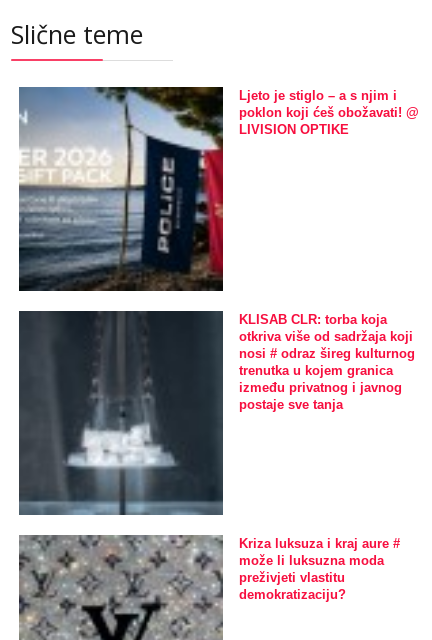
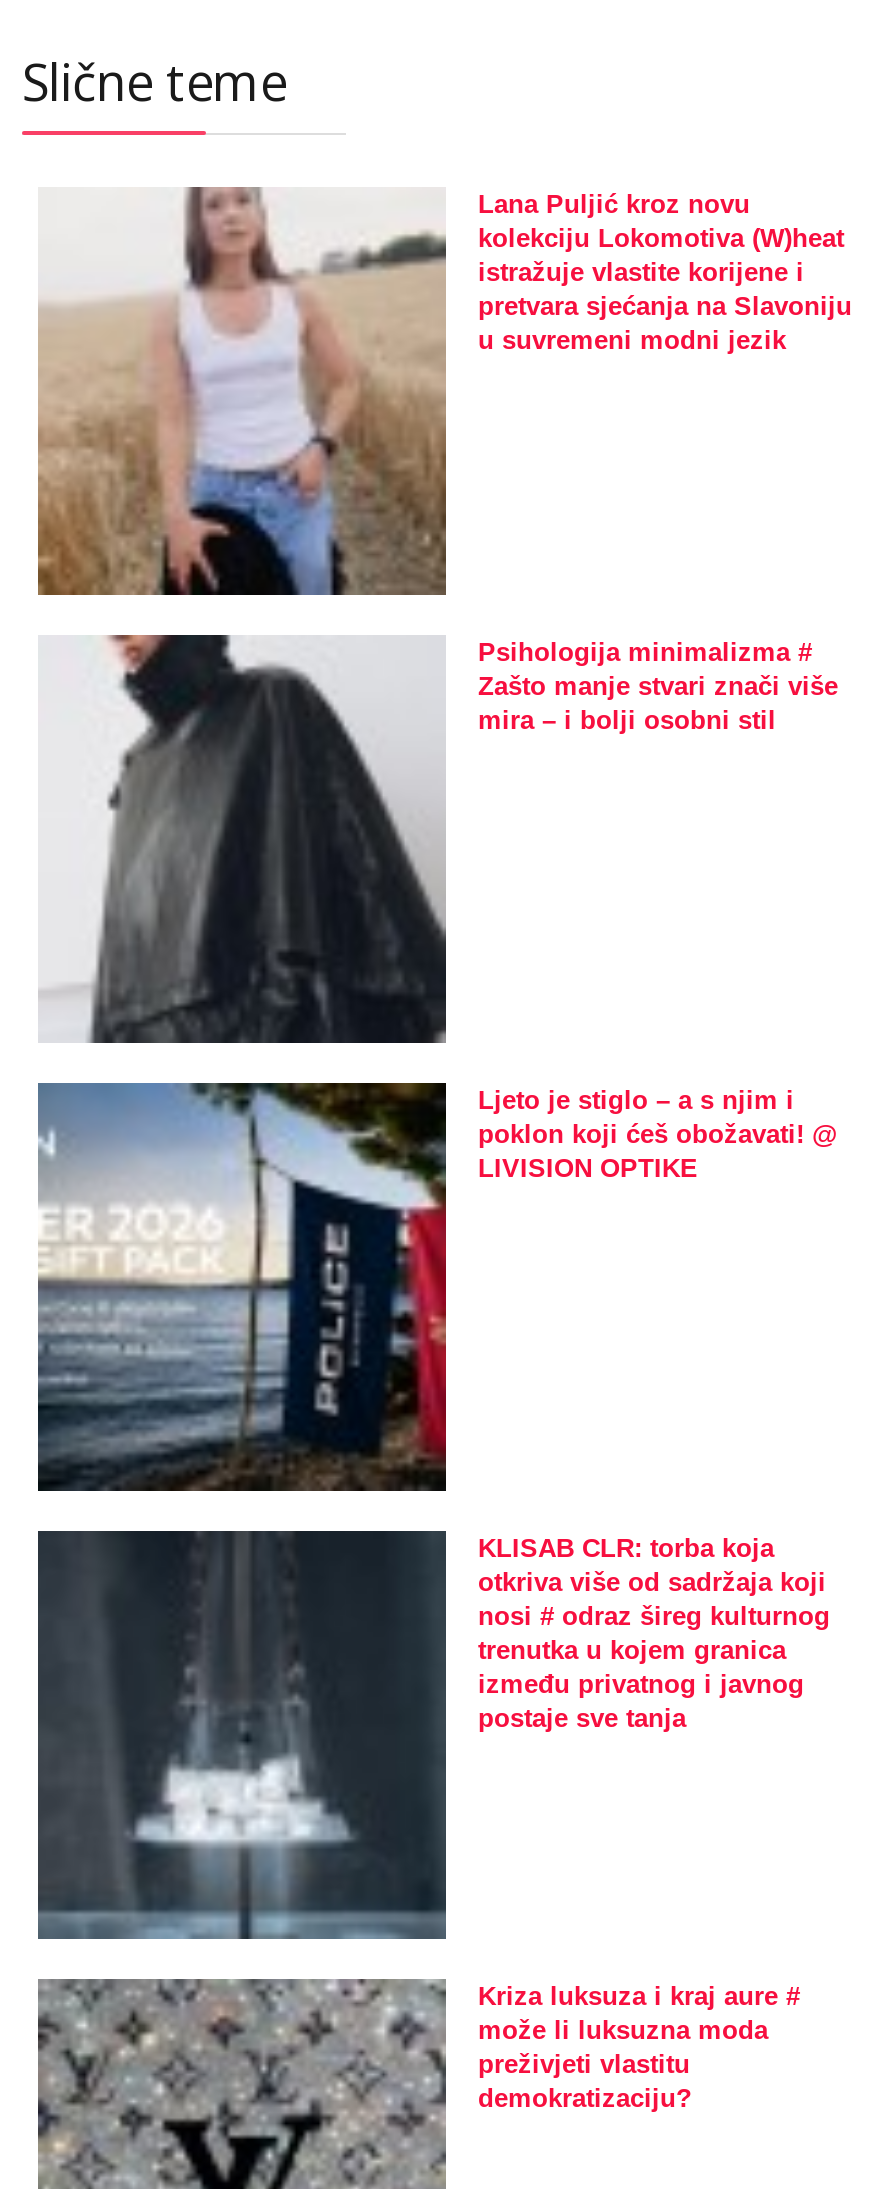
none -> [36,187,852,597] [image] | Lana Puljić kroz novu | kolekciju Lokomotiva (W)heat | istražuje vlastite korijene i | pretvara sjećanja na Slavoniju | u suvremeni modni jezik
none -> [40,633,838,1045] [image] | Psihologija minimalizma # | Zašto manje stvari znači više | mira – i bolji osobni stil

